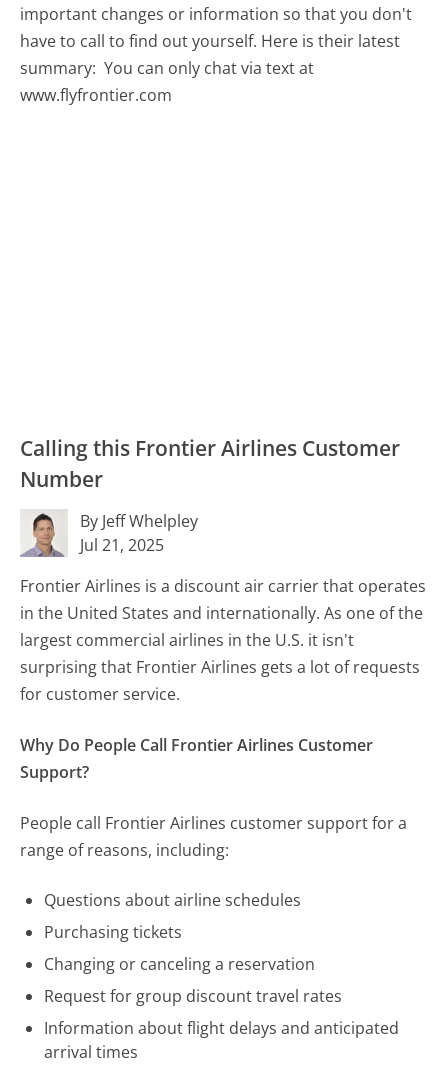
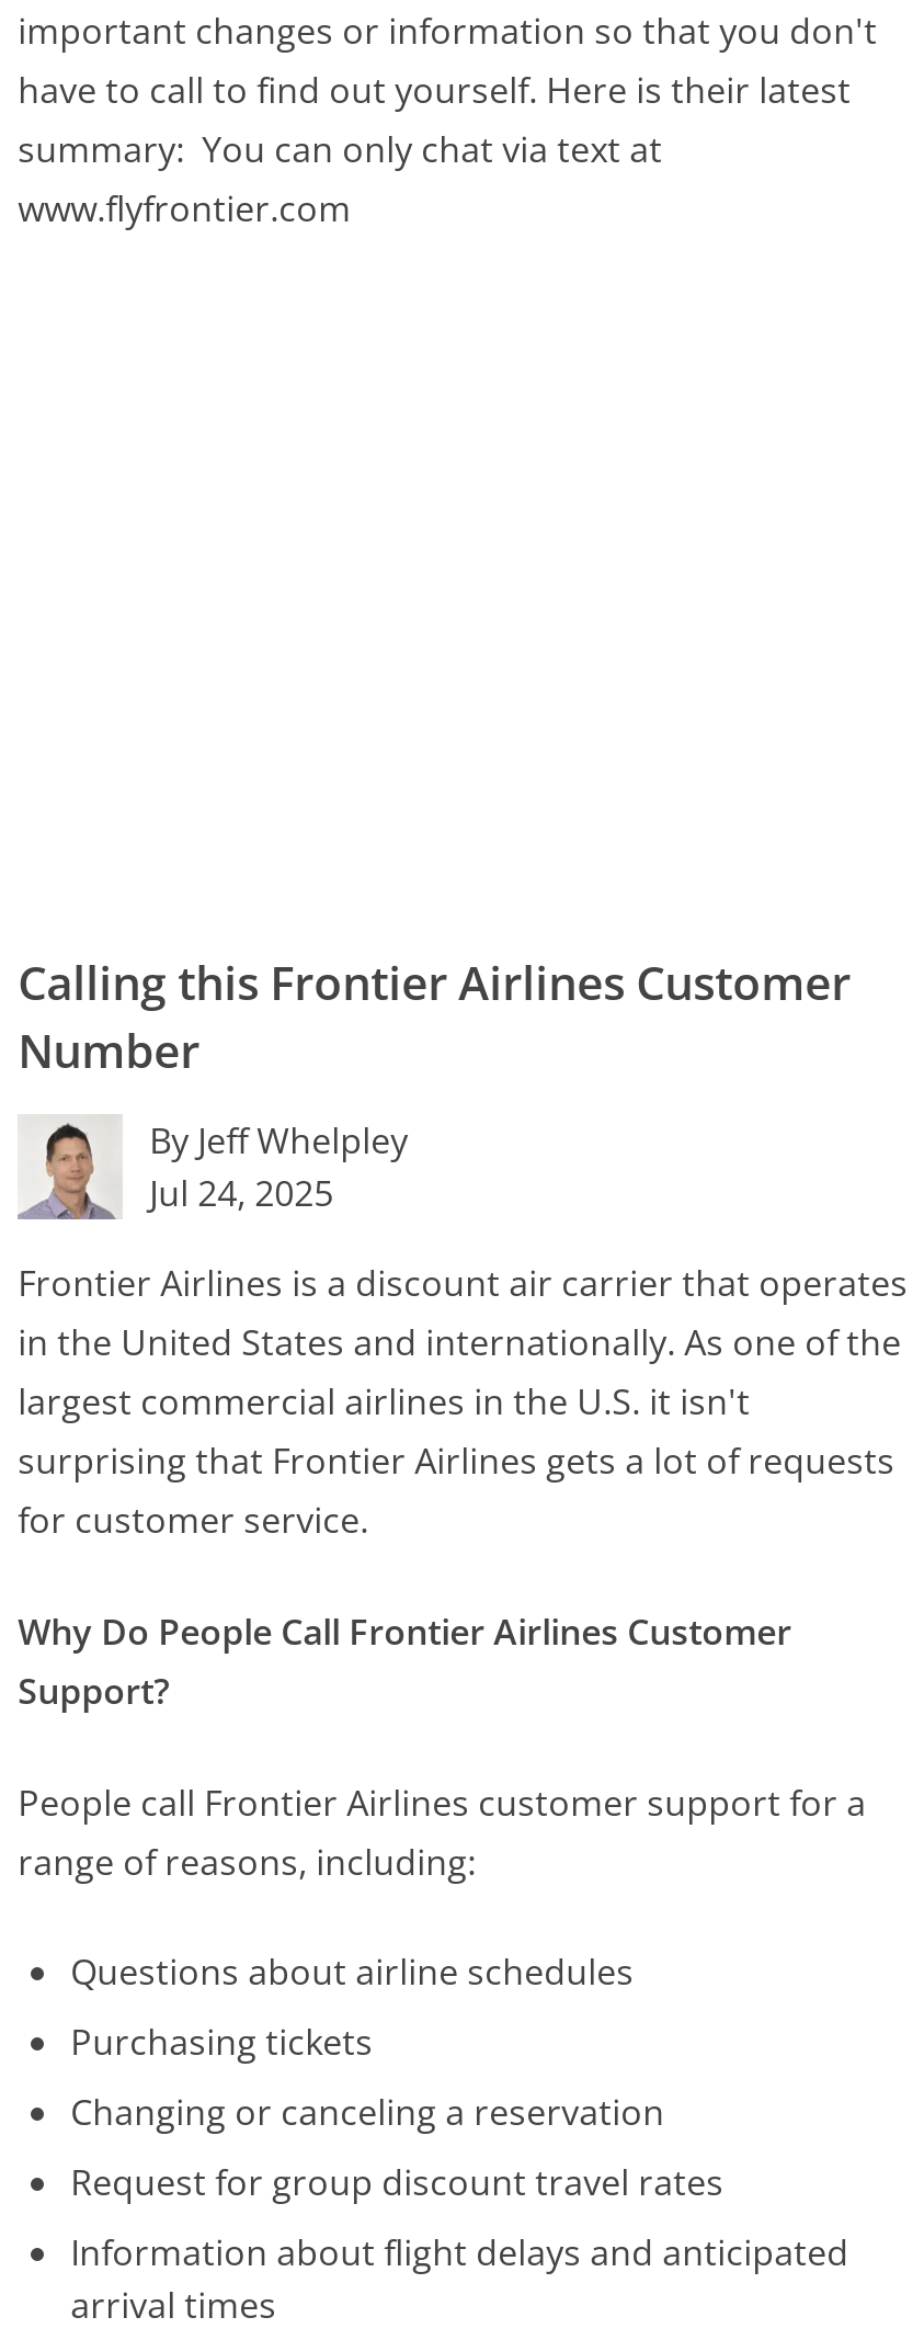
[80,533,164,555] Jul 21, 2025 -> [150,1170,334,1218] Jul 24, 2025

